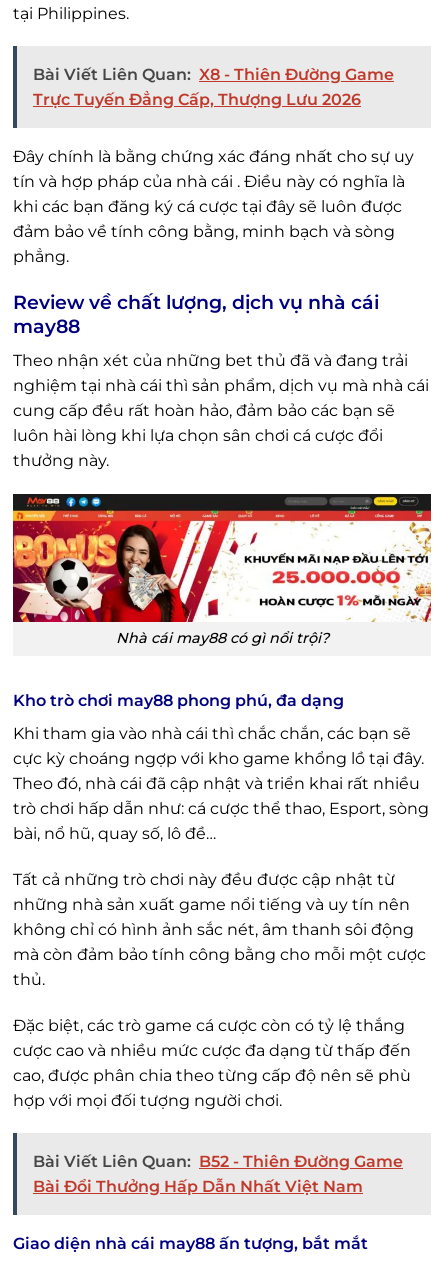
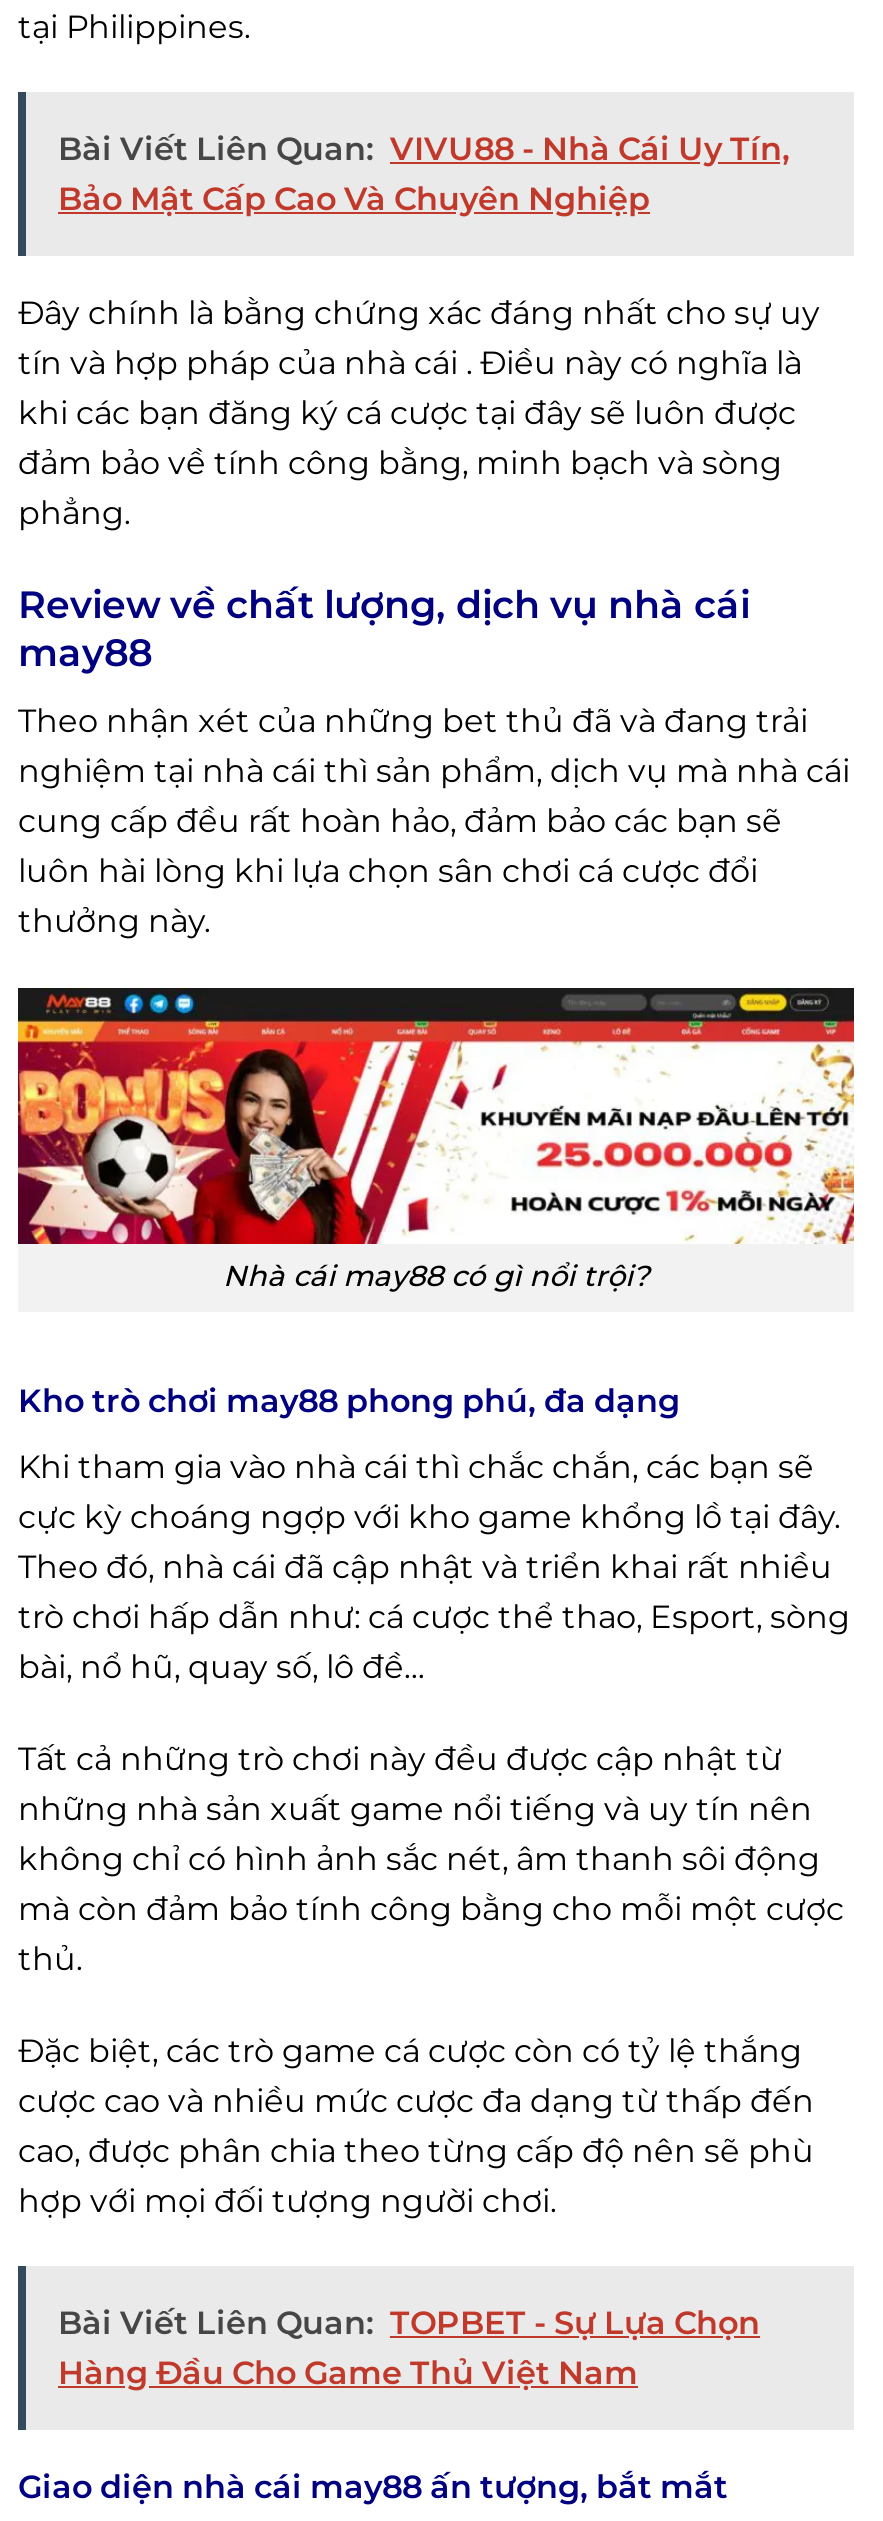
[33,65,394,109] Bài Viết Liên Quan: X8 - Thiên Đường Game | Trực Tuyến Đẳng Cấp, Thượng Lưu 2026 -> [58,131,790,219] Bài Viết Liên Quan: VIVU88 - Nhà Cái Uy Tín, | Bảo Mật Cấp Cao Và Chuyên Nghiệp
[33,1152,403,1196] Bài Viết Liên Quan: B52 - Thiên Đường Game | Bài Đổi Thưởng Hấp Dẫn Nhất Việt Nam -> [58,2305,760,2393] Bài Viết Liên Quan: TOPBET - Sự Lựa Chọn | Hàng Đầu Cho Game Thủ Việt Nam

